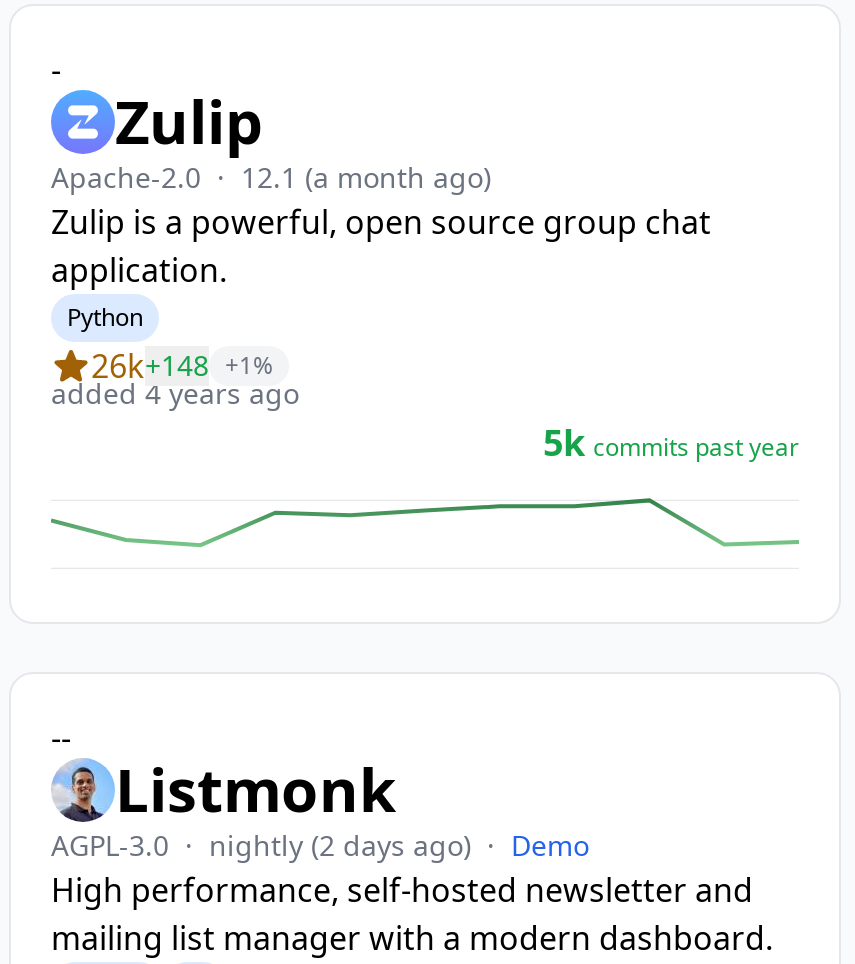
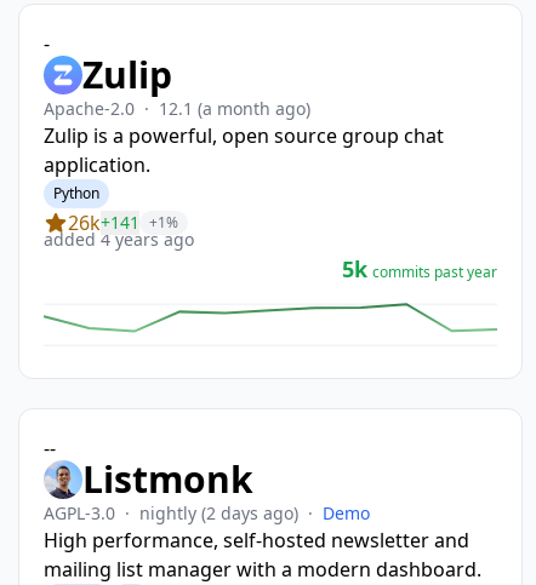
[91,344,273,388] 26k+148 +1% -> [68,210,178,236] 26k+141 +1%

